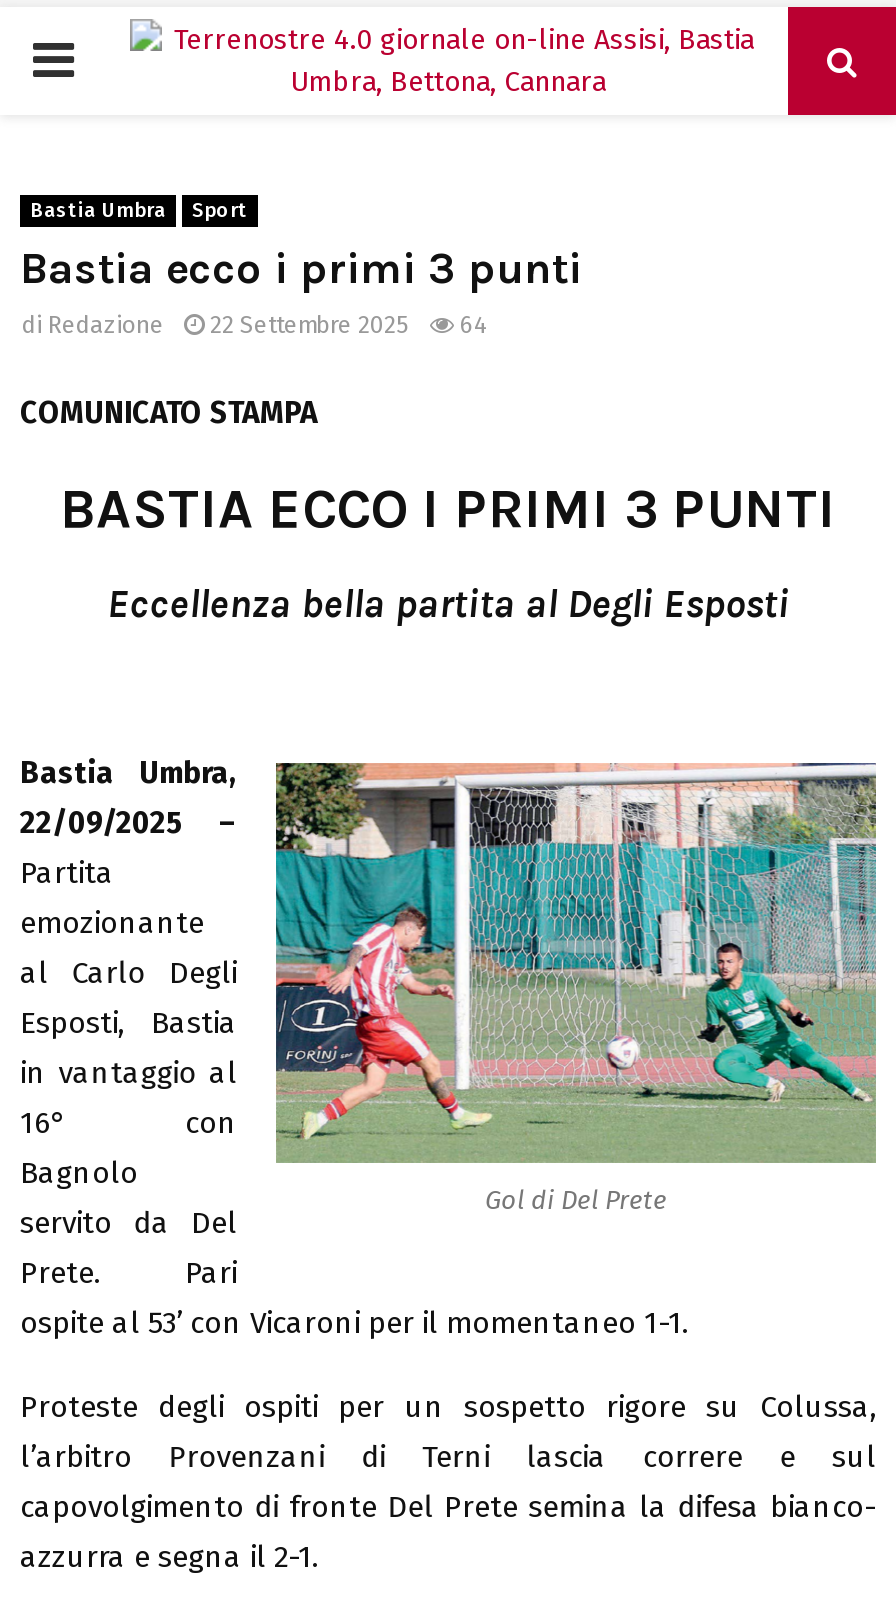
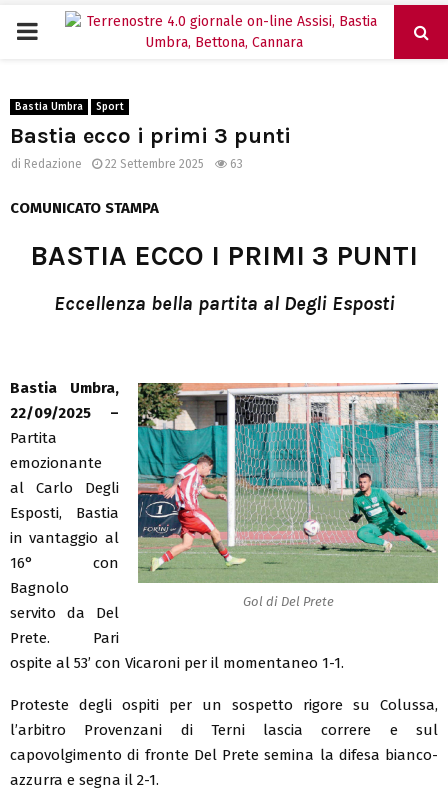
[22,311,486,339] di Redazione 22 Settembre 2025 64 -> [11,157,243,171] di Redazione 22 Settembre 2025 63

